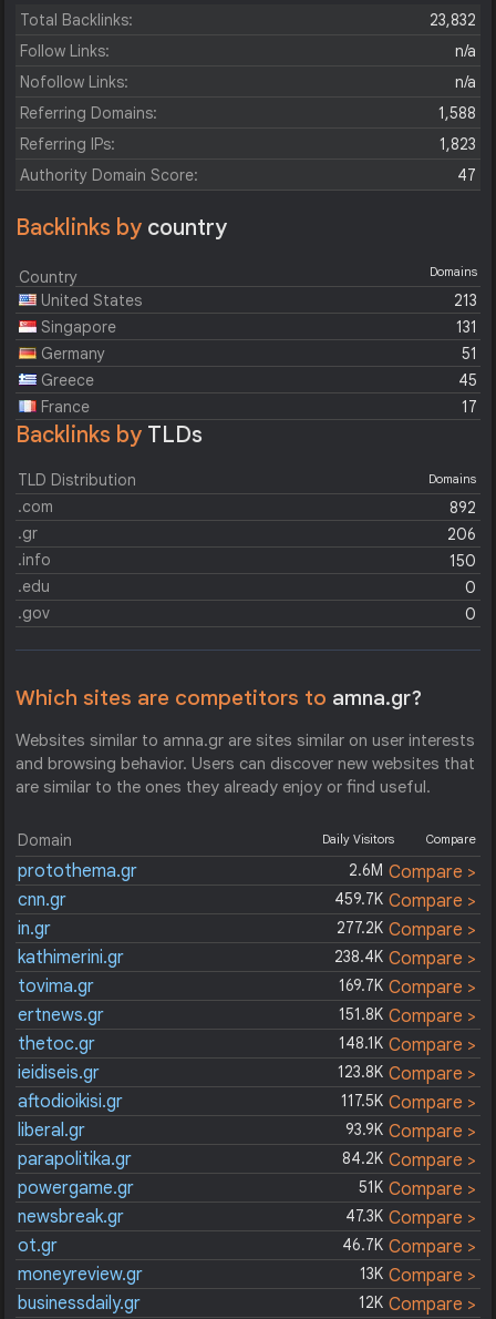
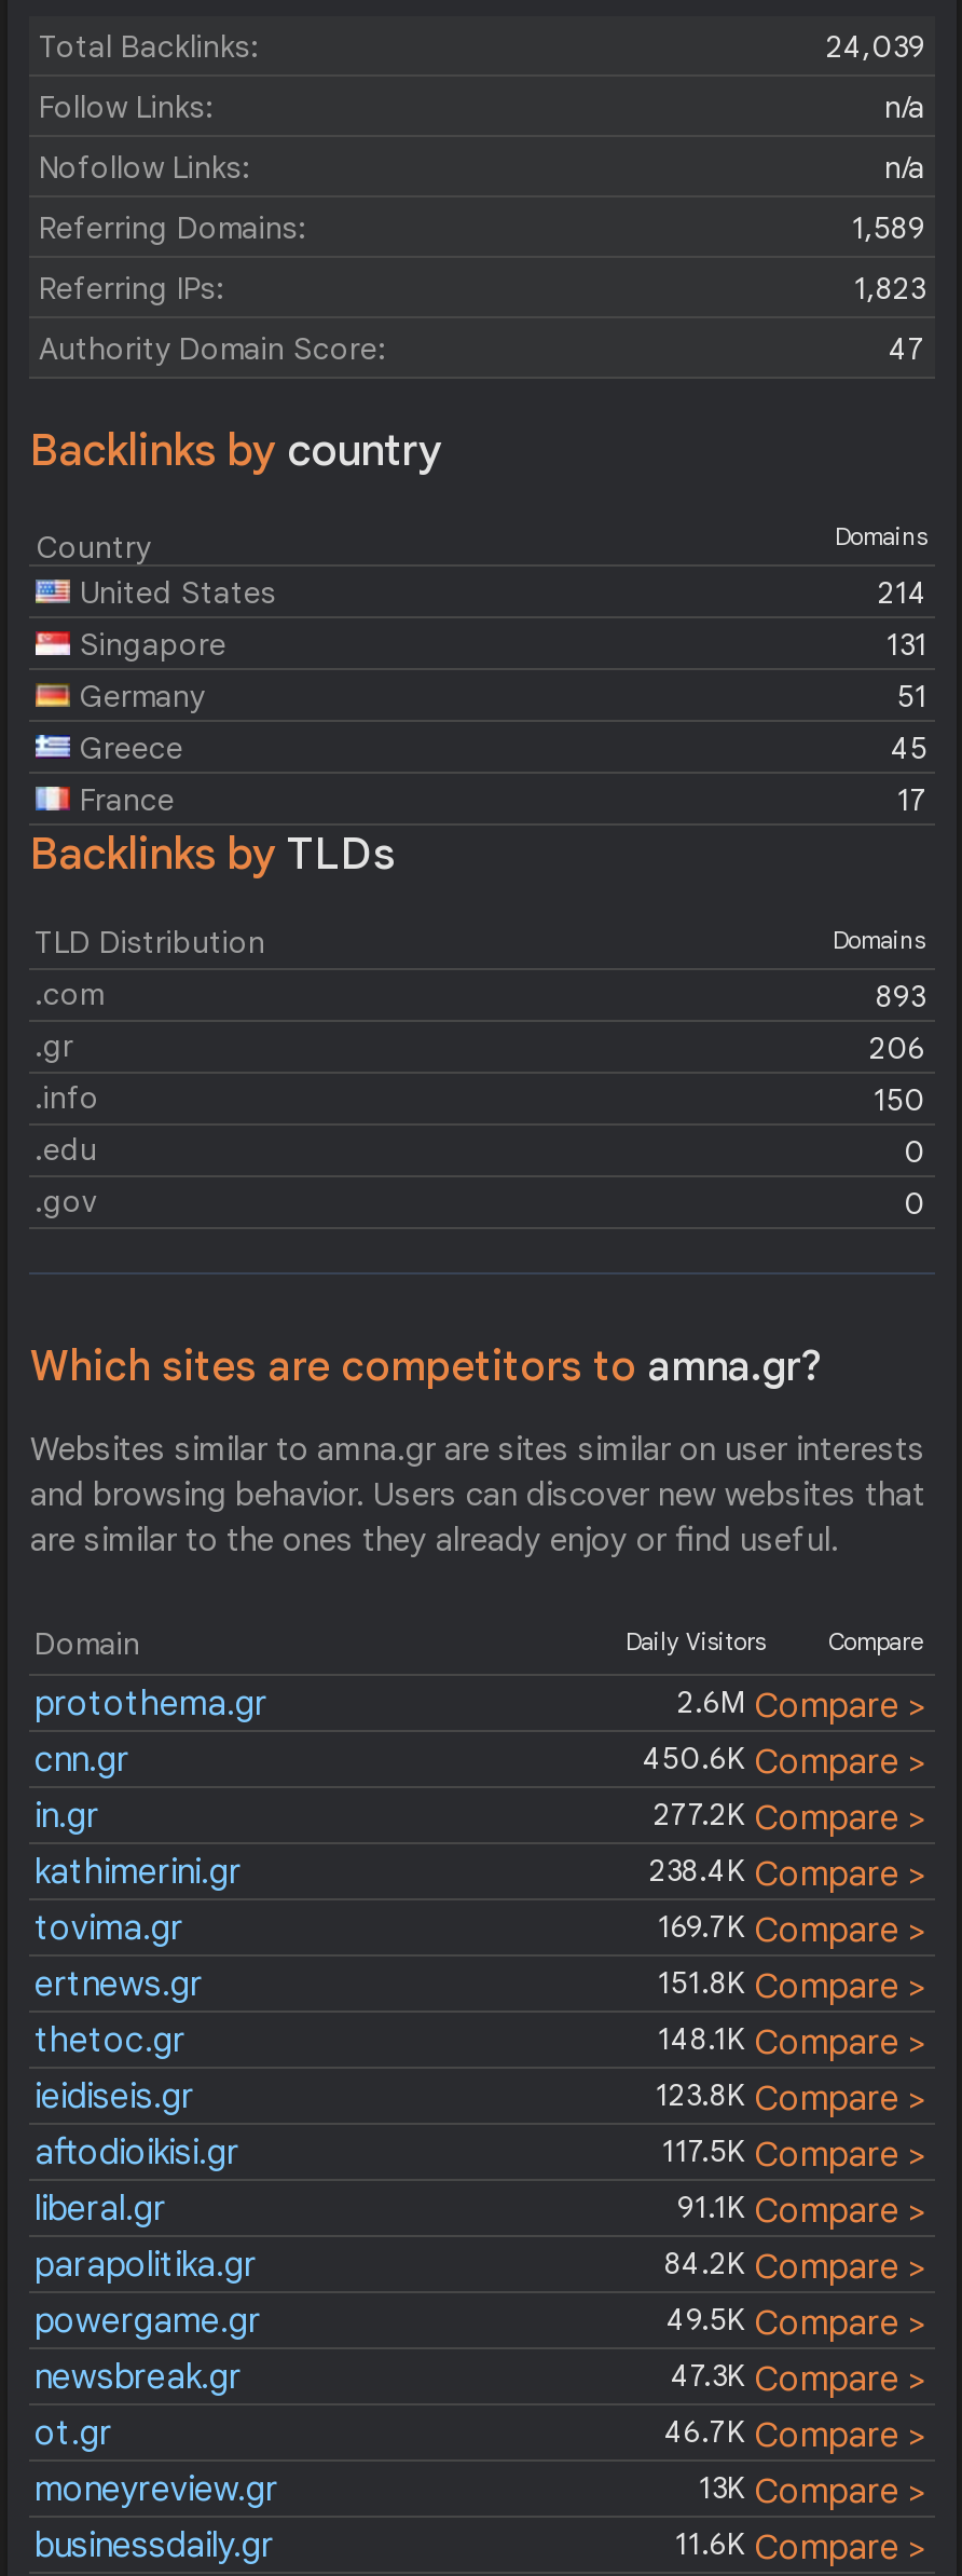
[420,10,476,30] 23,832 -> [809,27,925,66] 24,039
[429,103,476,123] 1,588 -> [835,209,925,248] 1,589
[453,291,477,311] 213 -> [878,573,927,612] 214
[449,498,476,518] 892 -> [876,977,925,1016] 893
[334,889,476,912] 459.7K Compare > -> [643,1739,925,1784] 450.6K Compare >
[345,1120,476,1143] 93.9K Compare > -> [677,2188,925,2233] 91.1K Compare >
[358,1177,476,1201] 51K Compare > -> [666,2300,925,2345] 49.5K Compare >
[358,1293,476,1316] 12K Compare > -> [675,2525,925,2570] 11.6K Compare >

